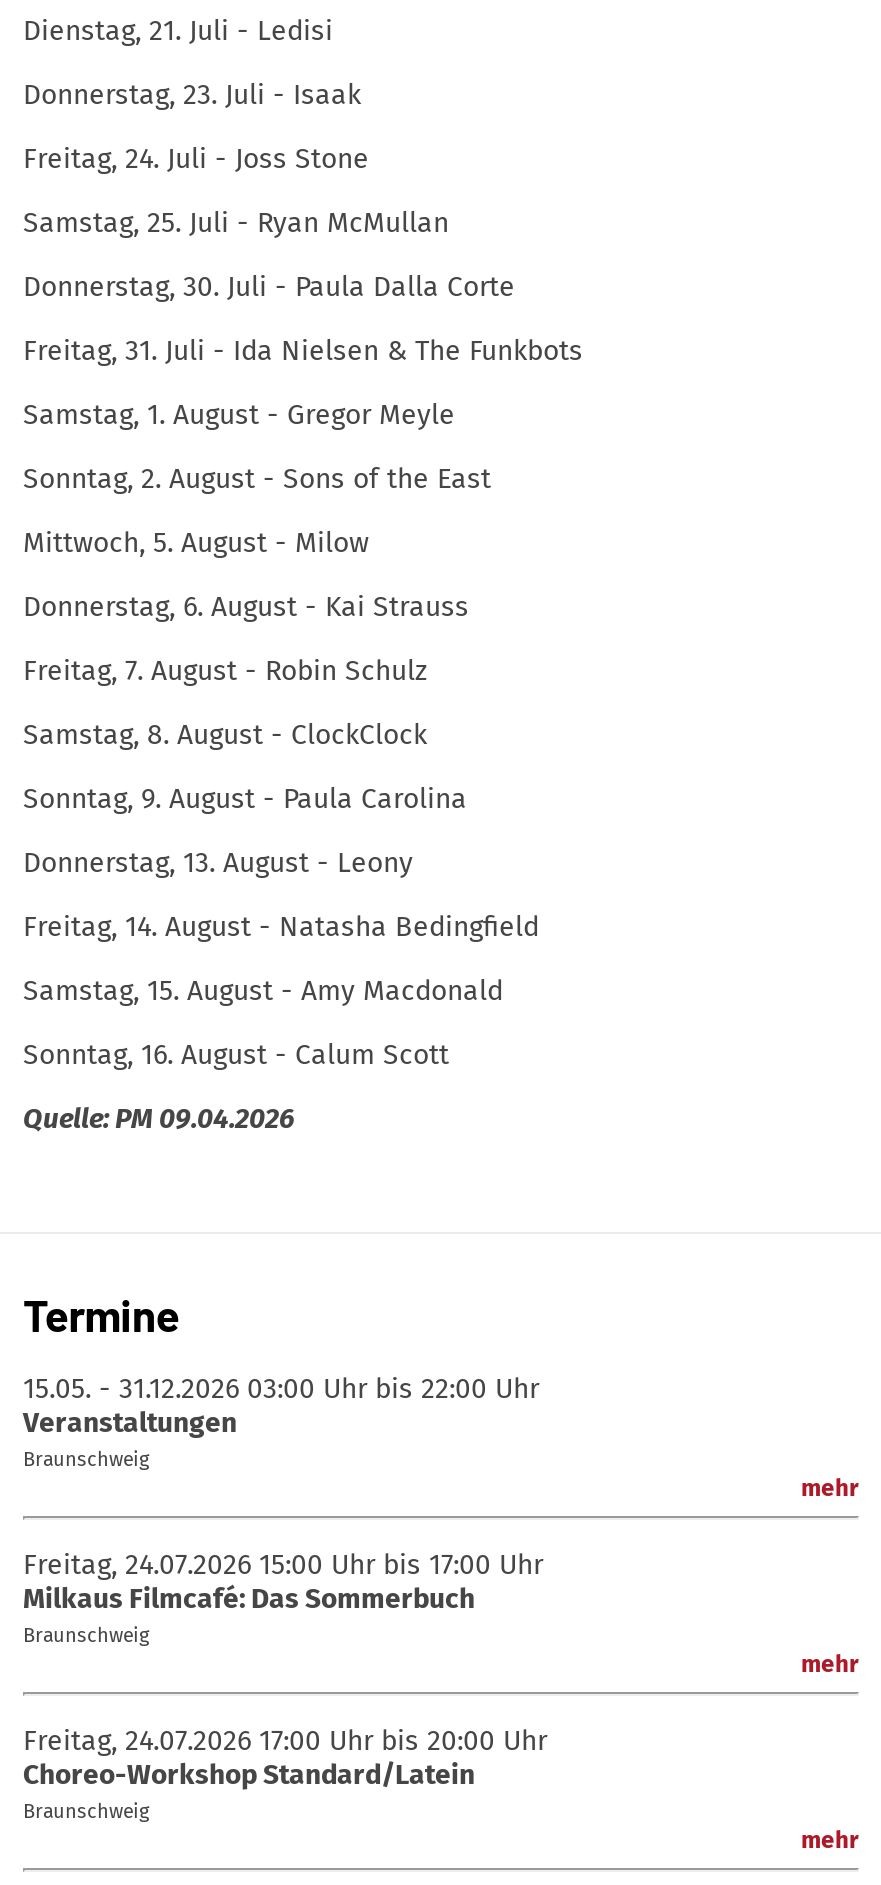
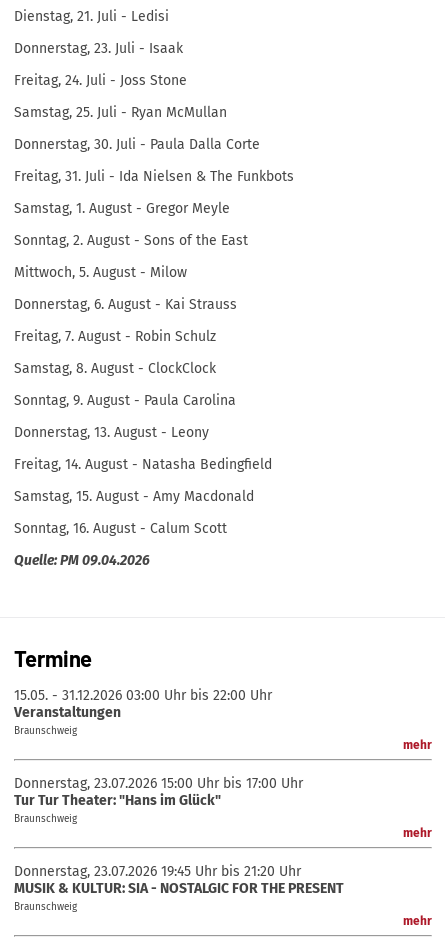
[23,1548,543,1616] Freitag, 24.07.2026 15:00 Uhr bis 17:00 Uhr | Milkaus Filmcafé: Das Sommerbuch -> [14,775,303,809] Donnerstag, 23.07.2026 15:00 Uhr bis 17:00 Uhr | Tur Tur Theater: "Hans im Glück"
[23,1724,547,1792] Freitag, 24.07.2026 17:00 Uhr bis 20:00 Uhr | Choreo-Workshop Standard/Latein -> [14,863,344,897] Donnerstag, 23.07.2026 19:45 Uhr bis 21:20 Uhr | MUSIK & KULTUR: SIA - NOSTALGIC FOR THE PRESENT

